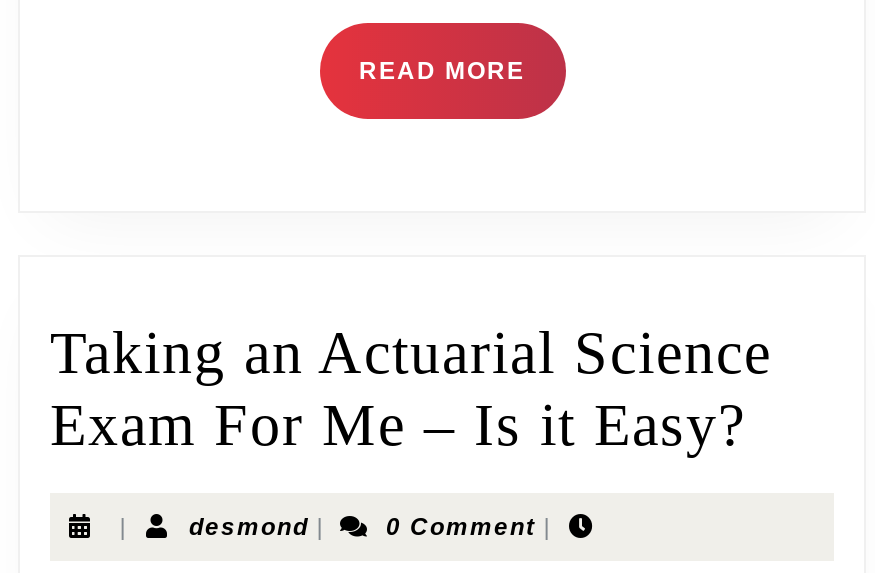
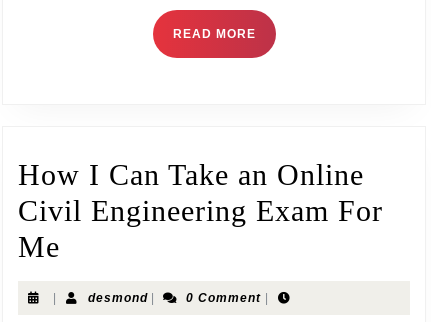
[50,319,772,457] Taking an Actuarial Science | Exam For Me – Is it Easy? -> [18,158,383,263] How I Can Take an Online | Civil Engineering Exam For | Me

